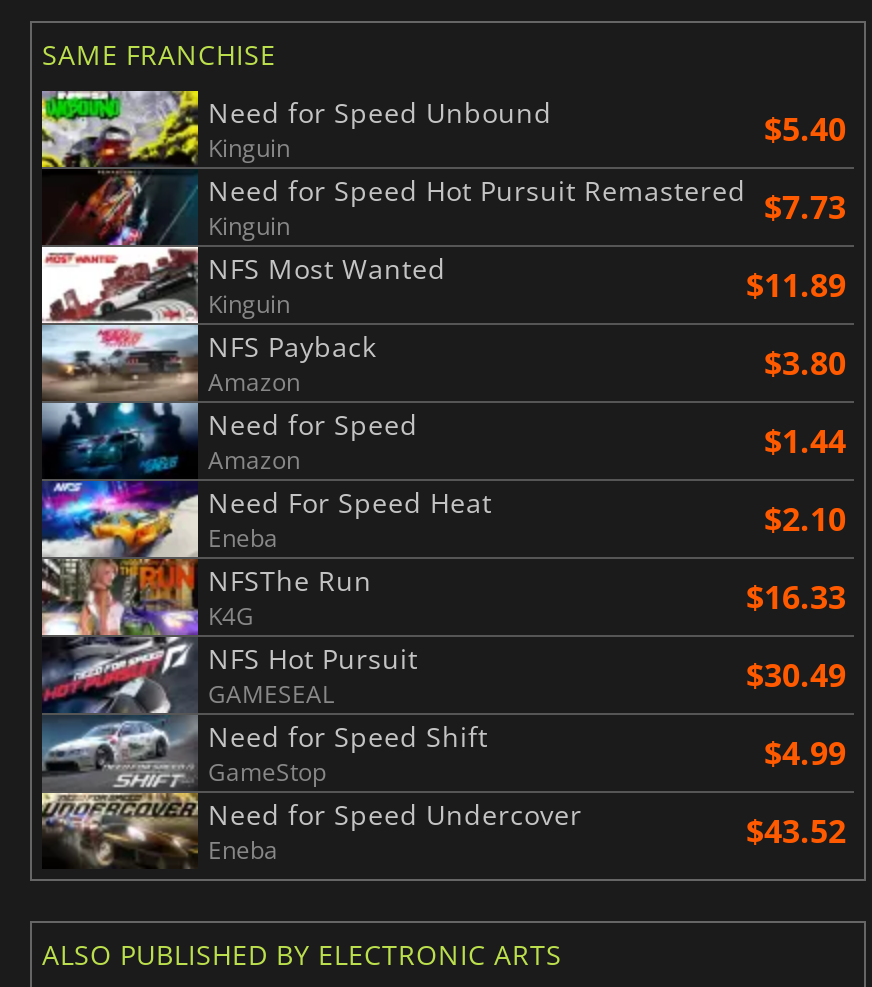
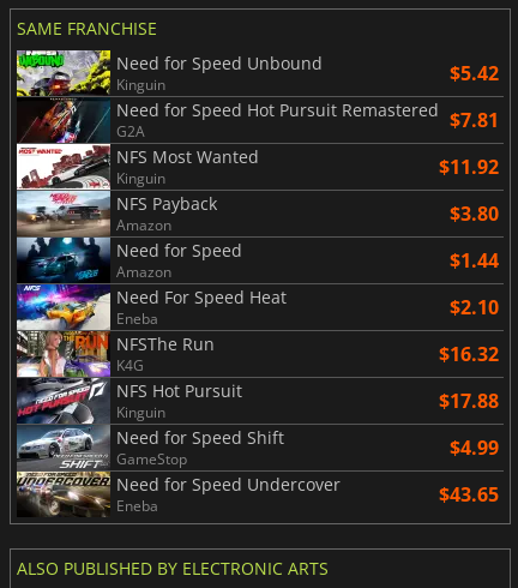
[764,107,846,151] $5.40 -> [450,60,499,87] $5.42
[208,185,846,243] Kinguin | $7.73 -> [116,107,499,142] G2A | $7.81
[746,263,846,307] $11.89 -> [439,154,499,180] $11.92
[746,575,846,619] $16.33 -> [439,341,499,367] $16.32
[208,653,846,711] GAMESEAL | $30.49 -> [116,388,499,423] Kinguin | $17.88
[746,809,846,853] $43.52 -> [439,481,499,508] $43.65

